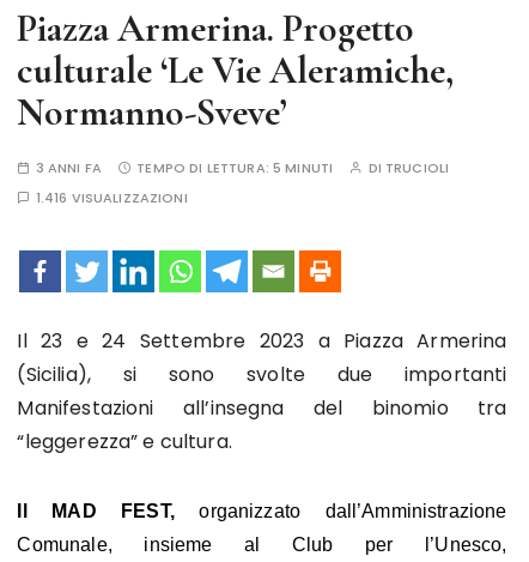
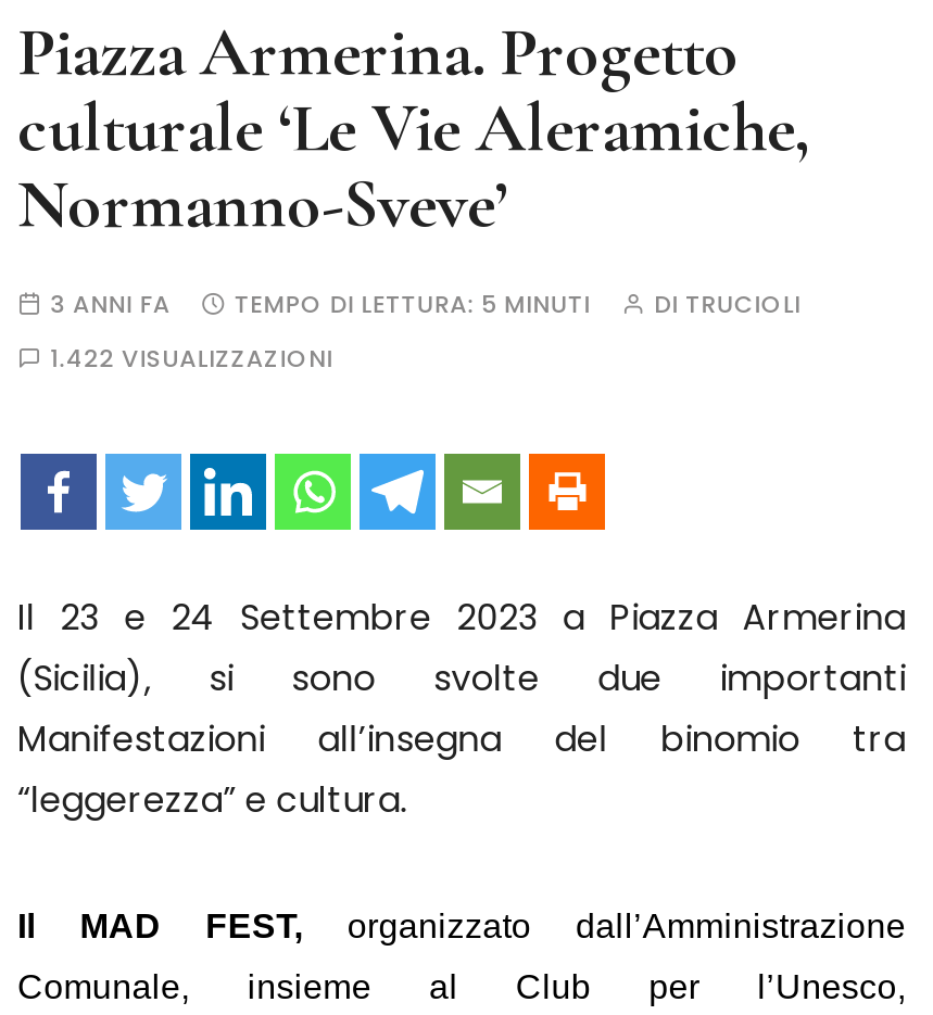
[35,188,188,207] 1.416 VISUALIZZAZIONI -> [50,341,333,376] 1.422 VISUALIZZAZIONI

